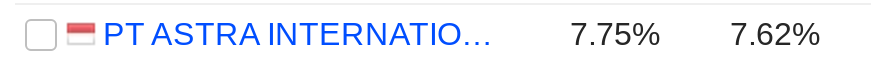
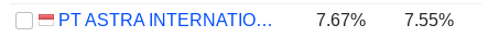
[570,17,660,51] 7.75% -> [316,11,365,29] 7.67%
[730,17,820,51] 7.62% -> [404,11,453,29] 7.55%

